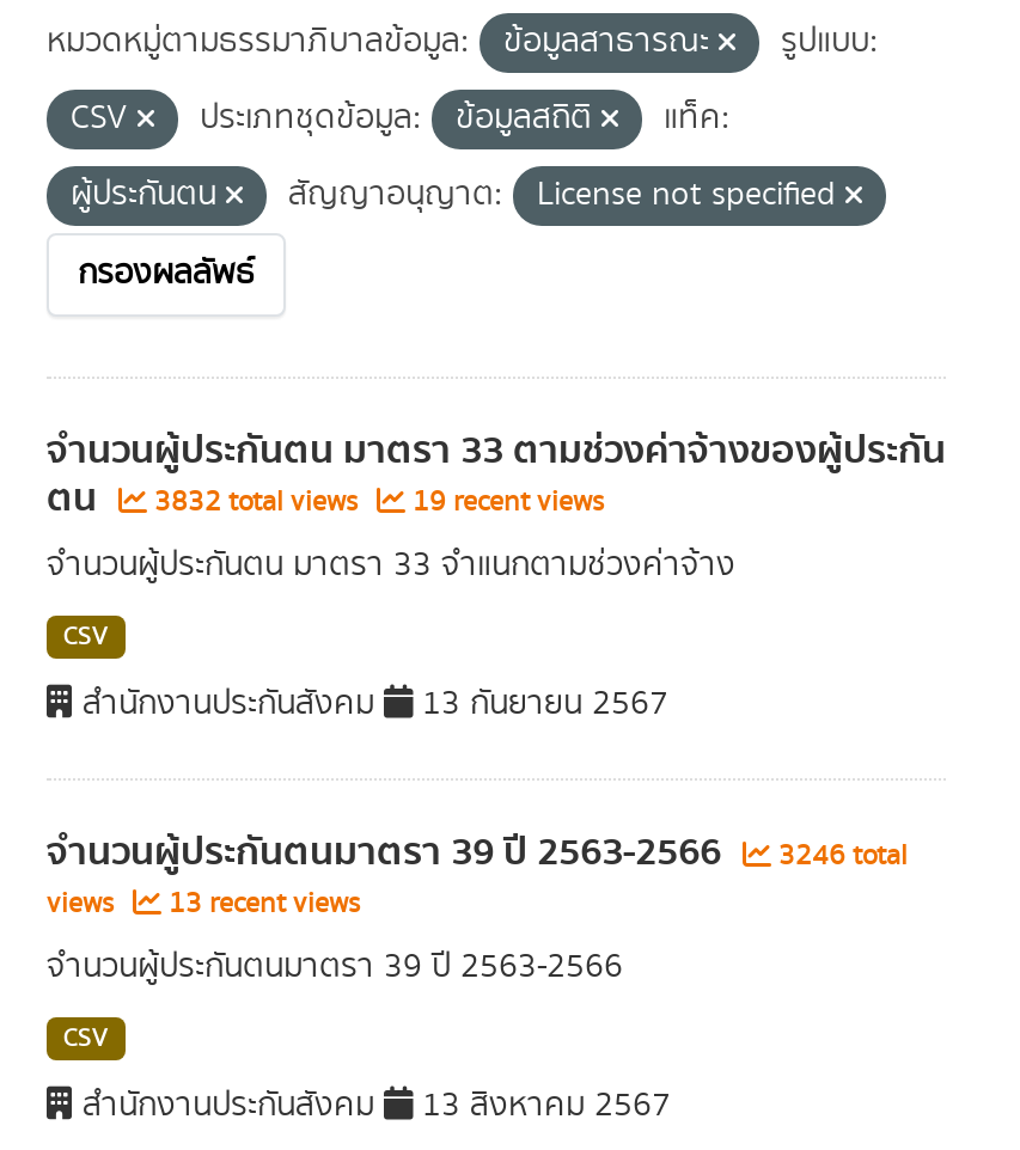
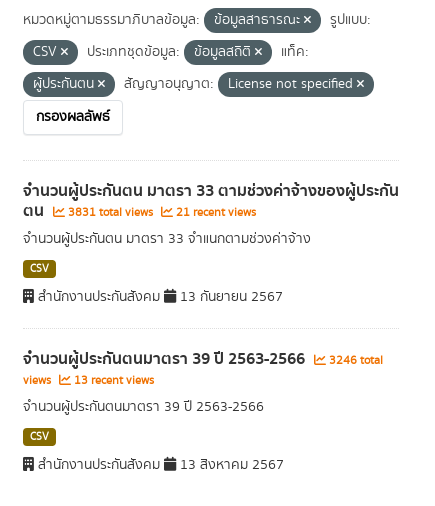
[147,482,365,522] 3832 total views -> [65,204,156,221] 3831 total views
[405,482,604,522] 19 recent views -> [173,204,256,221] 21 recent views

